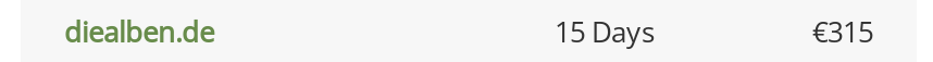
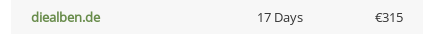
[555,12,655,51] 15 Days -> [256,8,302,26] 17 Days

